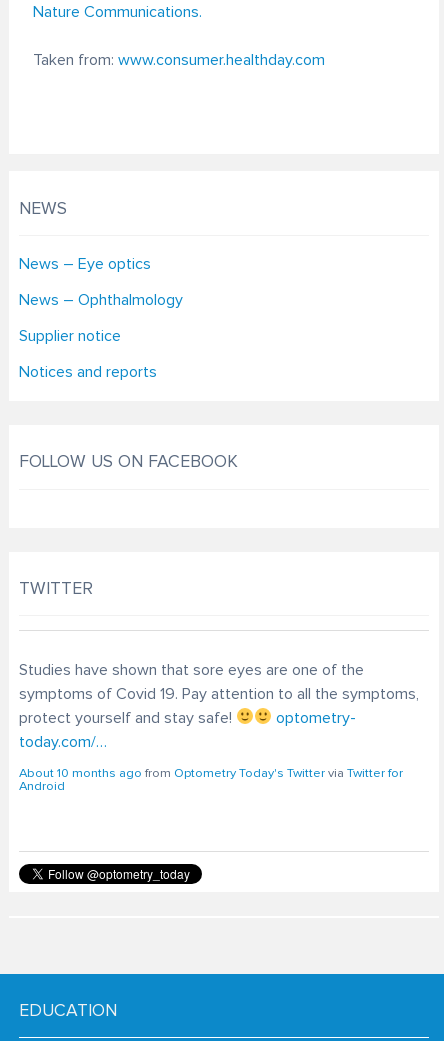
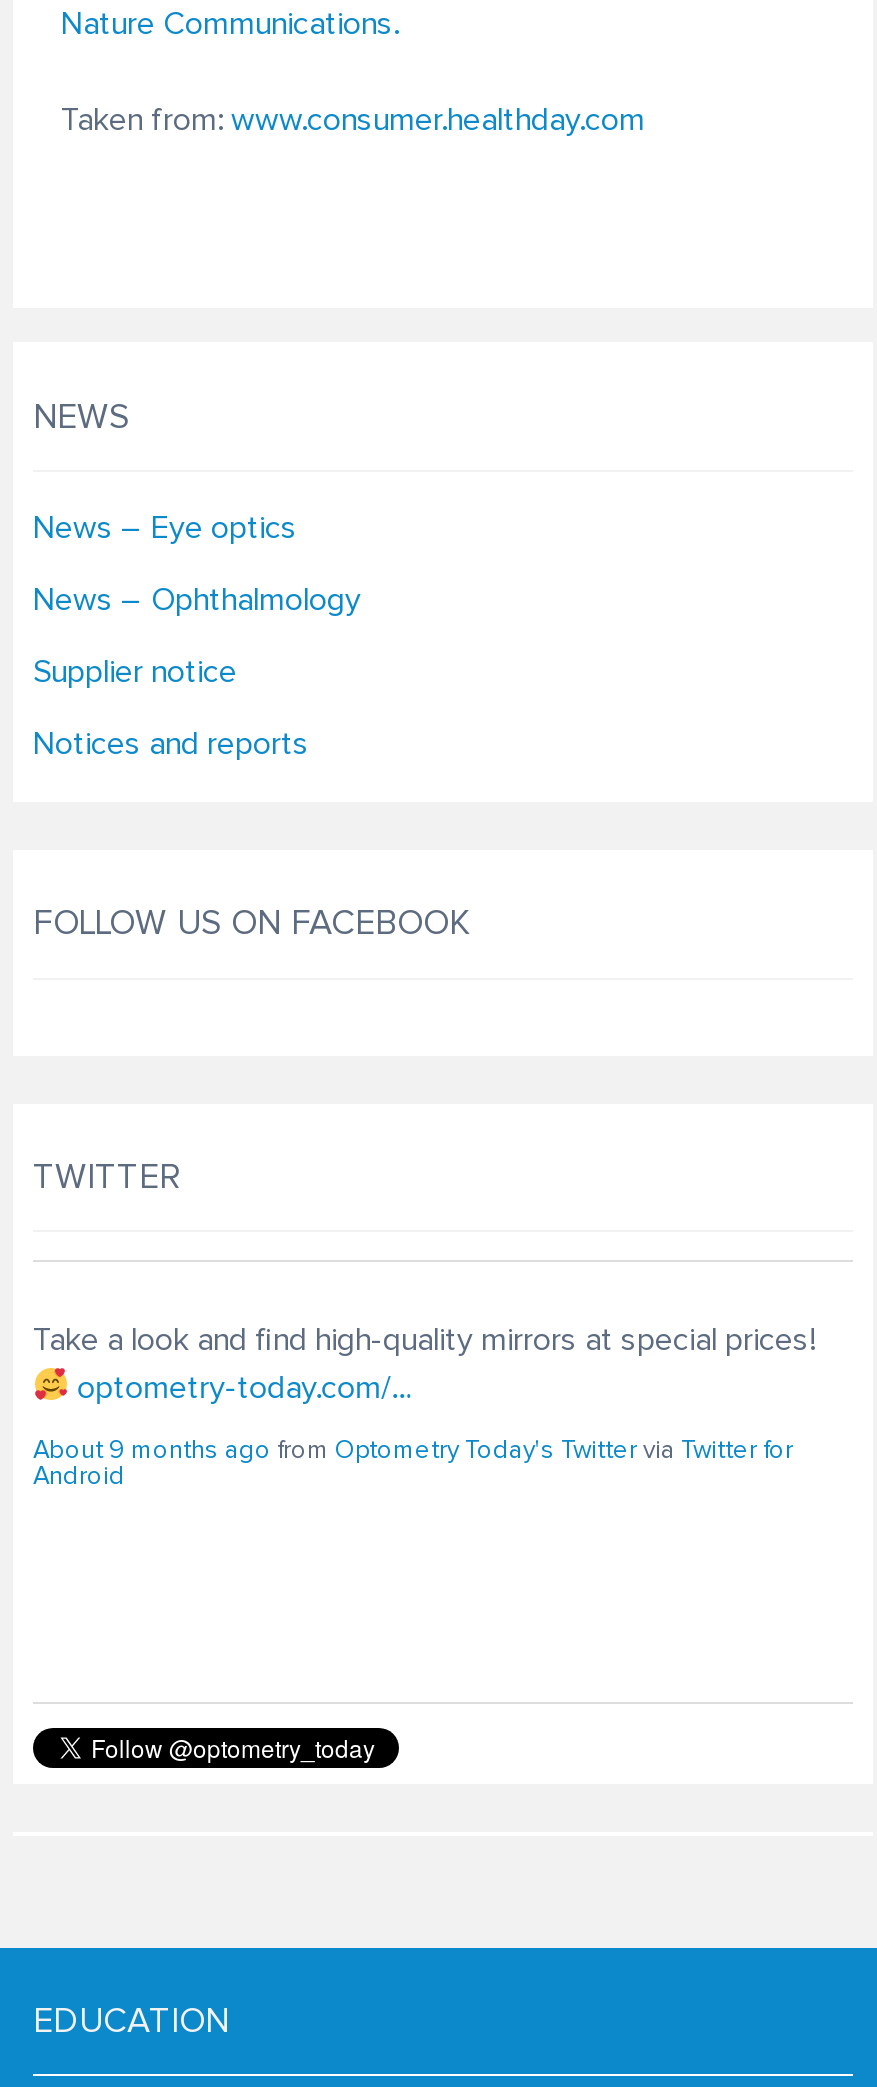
[19,662,419,779] Studies have shown that sore eyes are one of the | symptoms of Covid 19. Pay attention to all the symptoms, | protect yourself and stay safe! | optometry- | today.com/… | About 10 months ago from Optometry Today's Twitter via Twitter for -> [33,1323,815,1463] Take a look and find high-quality mirrors at special prices! | optometry-today.com/… | About 9 months ago from Optometry Today's Twitter via Twitter for
moved [19,779,65,792] -> [33,1463,125,1489]: Android

